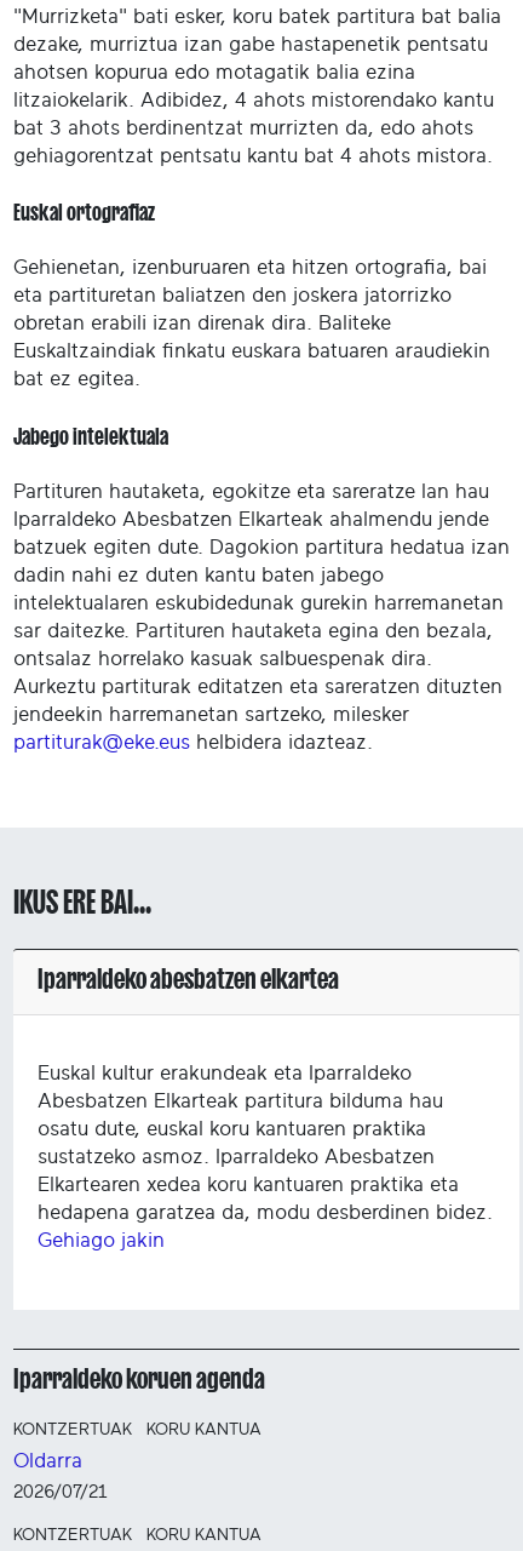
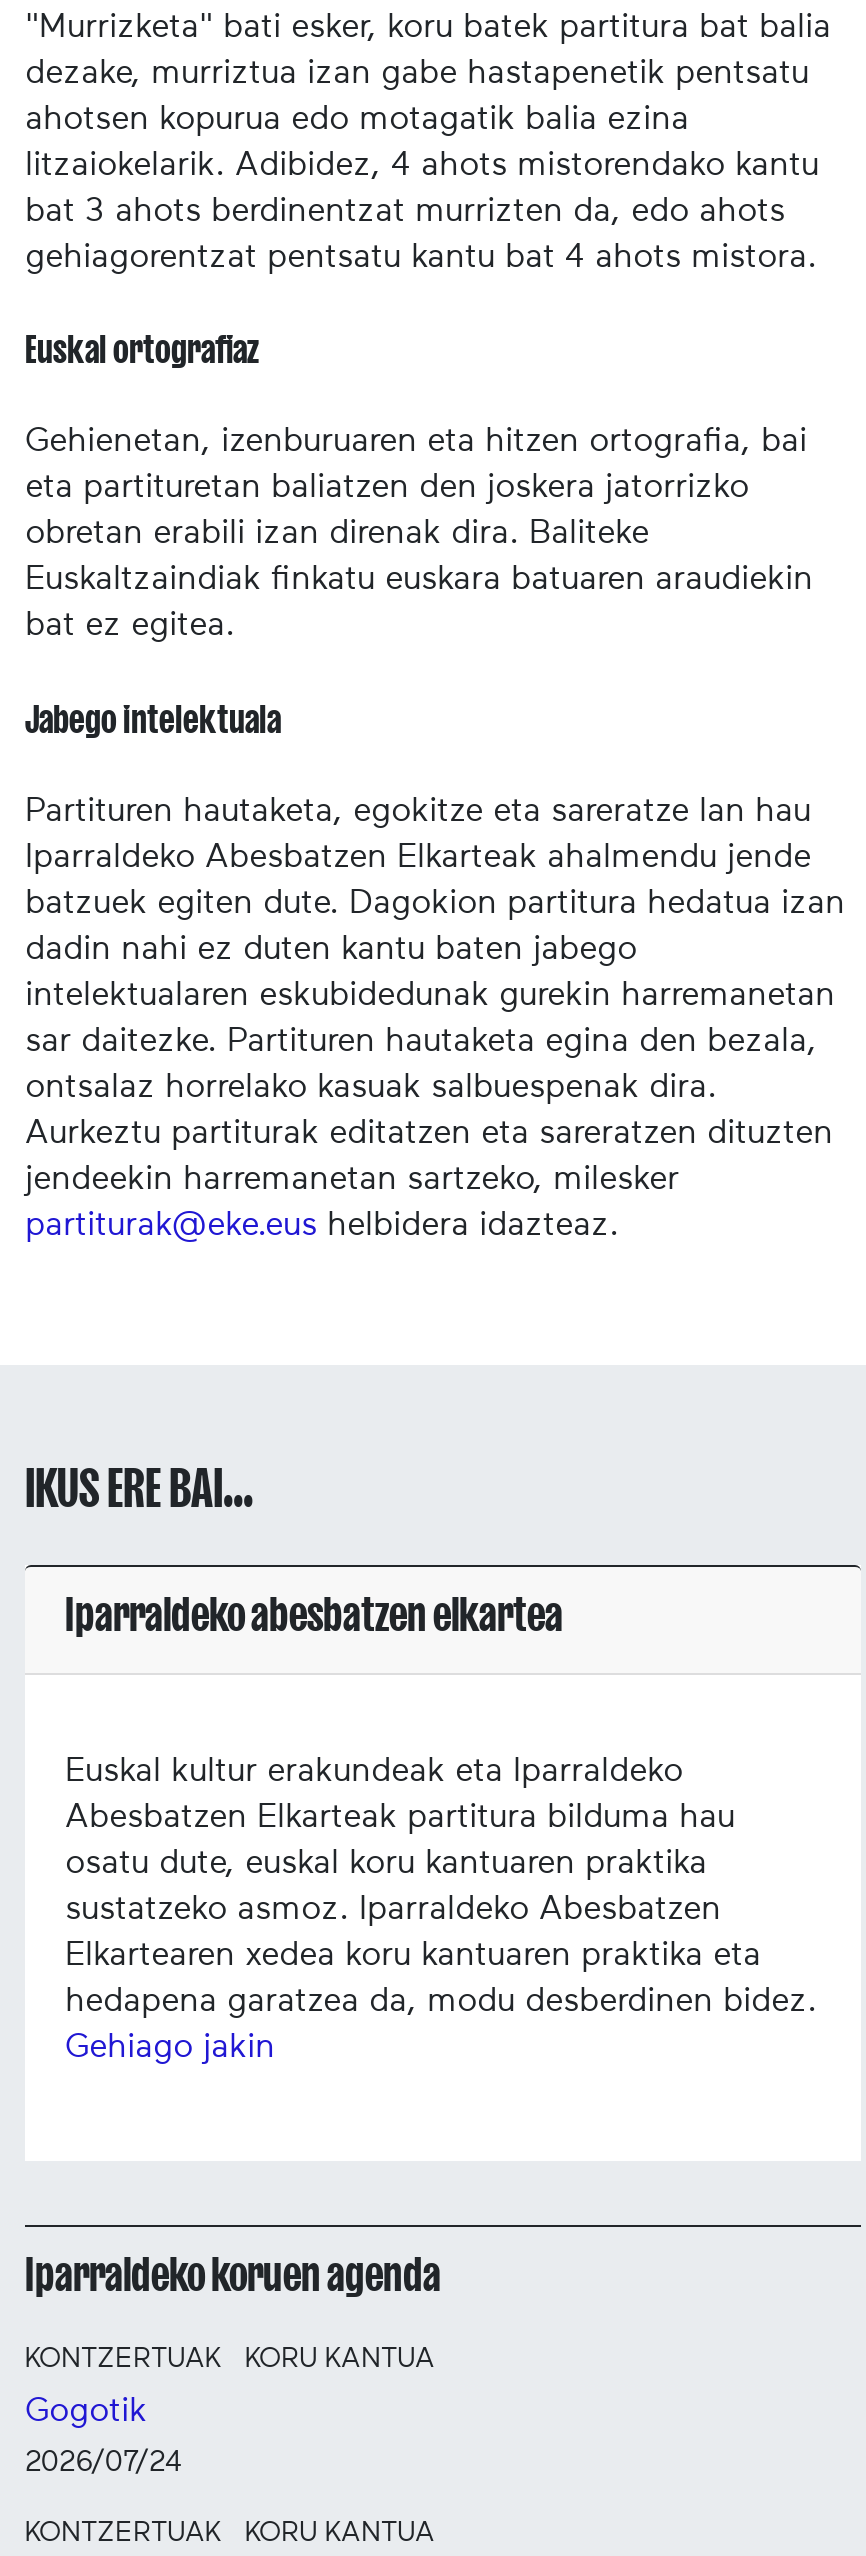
[13,1450,82,1471] Oldarra -> [25,2392,147,2426] Gogotik
[13,1483,108,1501] 2026/07/21 -> [25,2446,183,2476] 2026/07/24

